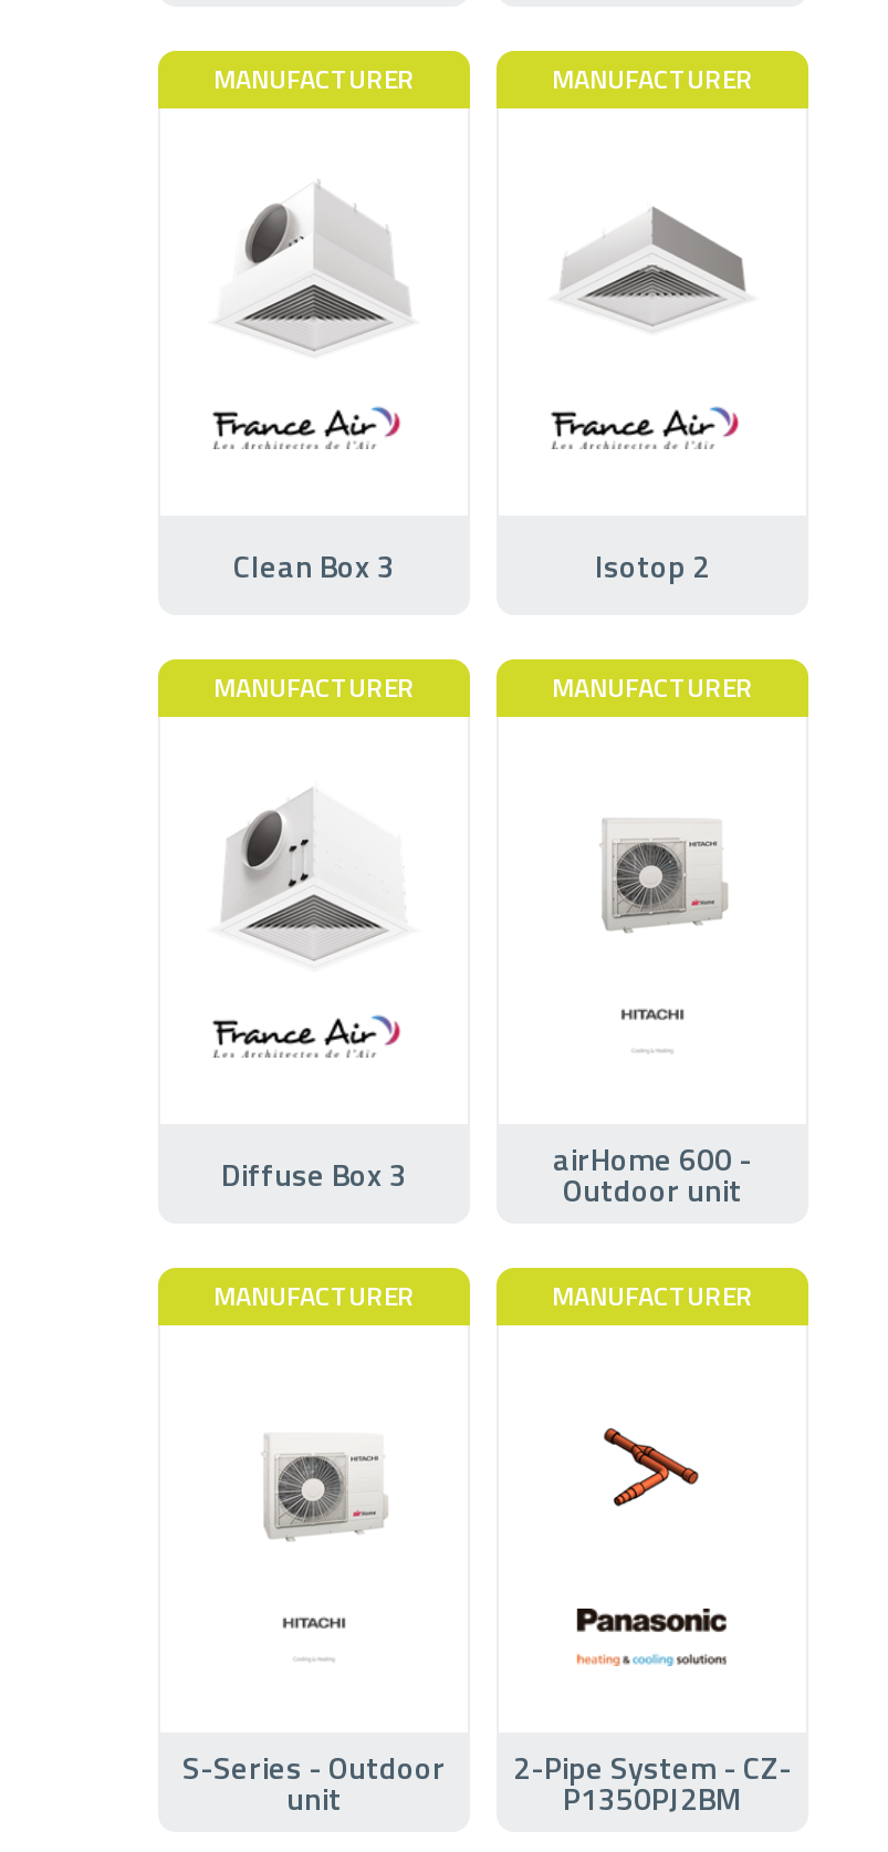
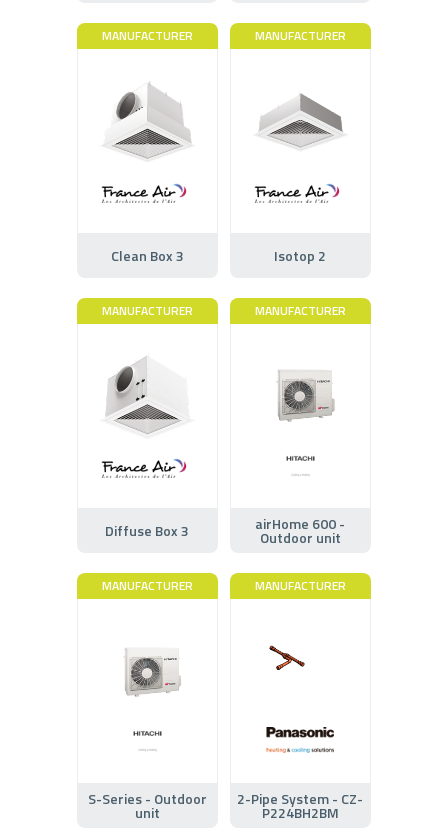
[585,1427,700,1509] [image] -> [268,645,321,680] [image]
[563,1774,742,1820] P1350PJ2BM -> [262,802,339,823] P224BH2BM

